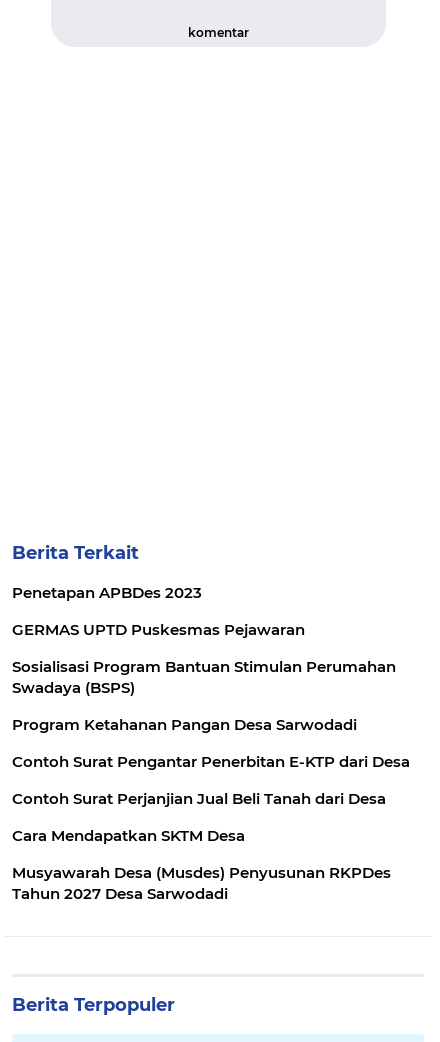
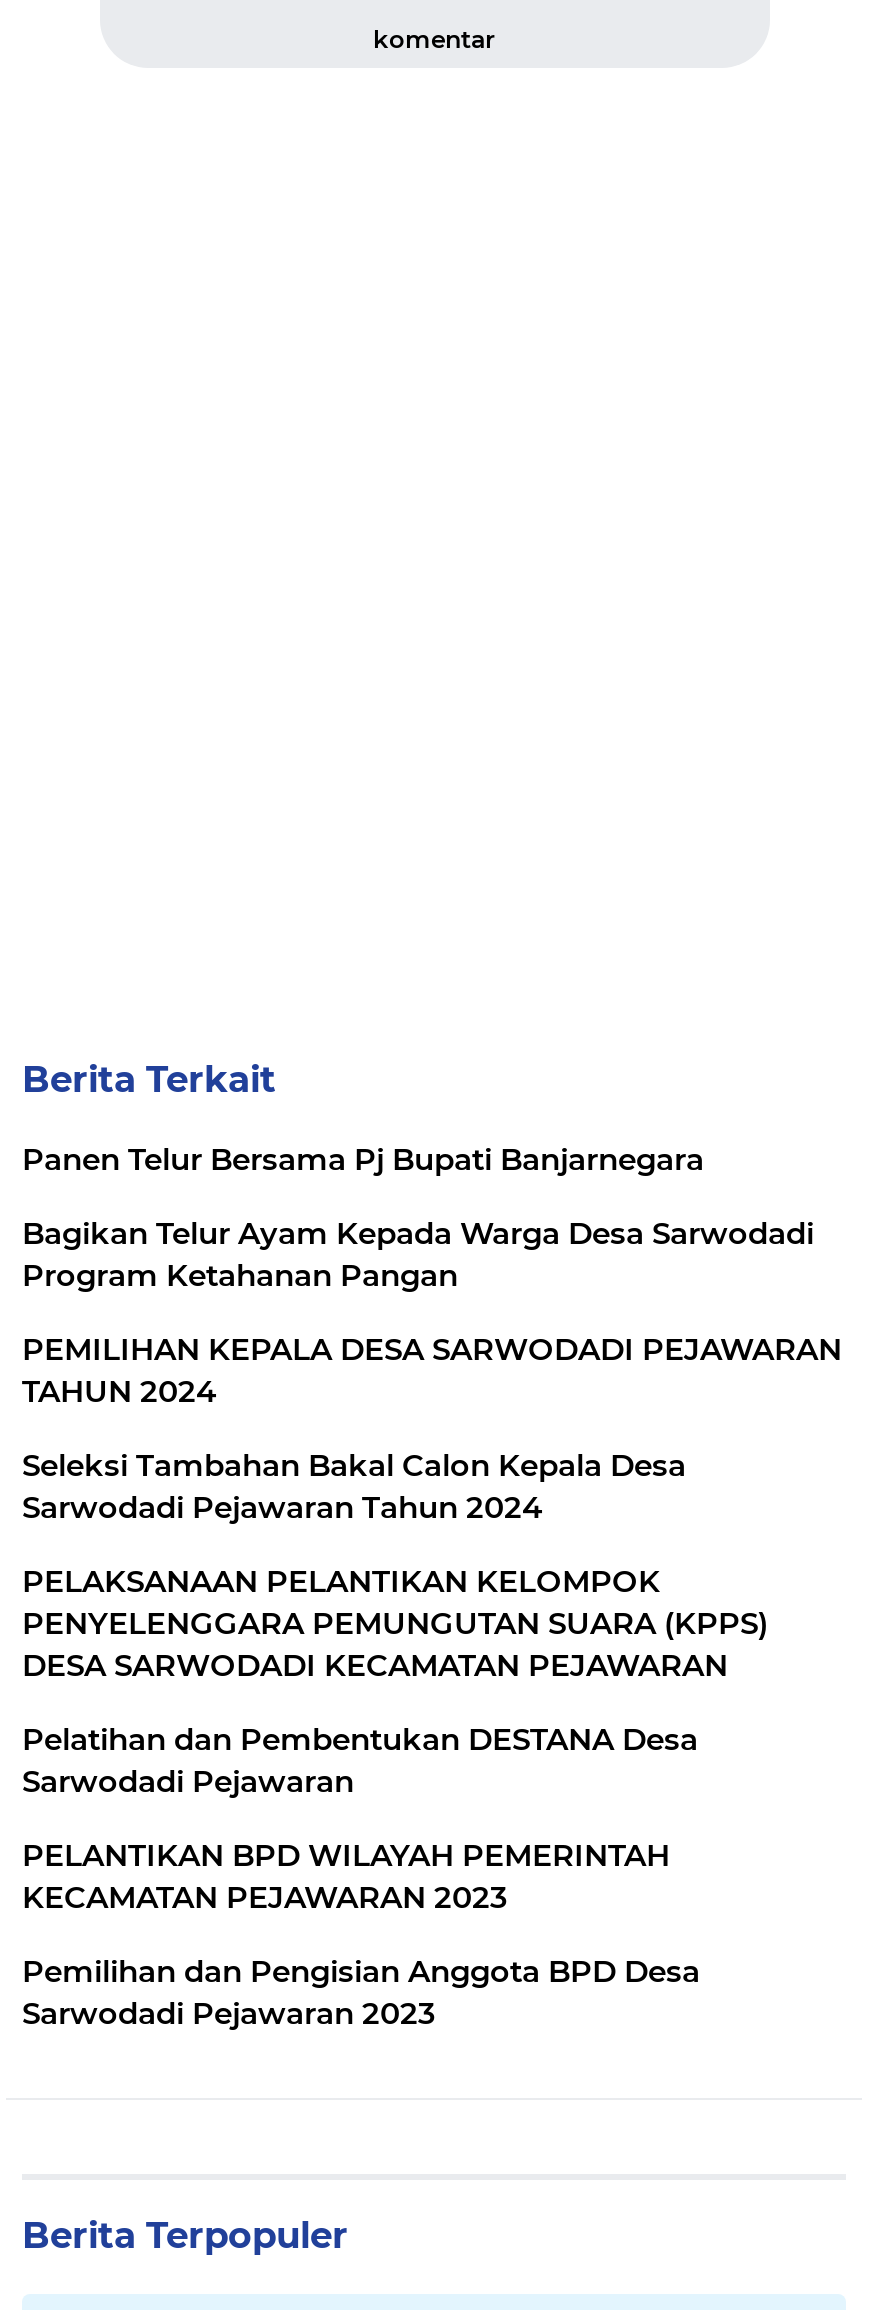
[12,583,202,602] Penetapan APBDes 2023 -> [22,1140,704,1178] Panen Telur Bersama Pj Bupati Banjarnegara
[12,620,305,639] GERMAS UPTD Puskesmas Pejawaran -> [22,1214,814,1294] Bagikan Telur Ayam Kepada Warga Desa Sarwodadi | Program Ketahanan Pangan
[12,657,396,697] Sosialisasi Program Bantuan Stimulan Perumahan | Swadaya (BSPS) -> [22,1330,842,1410] PEMILIHAN KEPALA DESA SARWODADI PEJAWARAN | TAHUN 2024
[12,715,357,734] Program Ketahanan Pangan Desa Sarwodadi -> [22,1446,686,1526] Seleksi Tambahan Bakal Calon Kepala Desa | Sarwodadi Pejawaran Tahun 2024
[12,752,410,771] Contoh Surat Pengantar Penerbitan E-KTP dari Desa -> [22,1562,768,1684] PELAKSANAAN PELANTIKAN KELOMPOK | PENYELENGGARA PEMUNGUTAN SUARA (KPPS) | DESA SARWODADI KECAMATAN PEJAWARAN
[12,789,386,808] Contoh Surat Perjanjian Jual Beli Tanah dari Desa -> [22,1720,698,1800] Pelatihan dan Pembentukan DESTANA Desa | Sarwodadi Pejawaran
[12,826,245,845] Cara Mendapatkan SKTM Desa -> [22,1836,670,1916] PELANTIKAN BPD WILAYAH PEMERINTAH | KECAMATAN PEJAWARAN 2023
[12,863,391,903] Musyawarah Desa (Musdes) Penyusunan RKPDes | Tahun 2027 Desa Sarwodadi -> [22,1952,700,2032] Pemilihan dan Pengisian Anggota BPD Desa | Sarwodadi Pejawaran 2023

